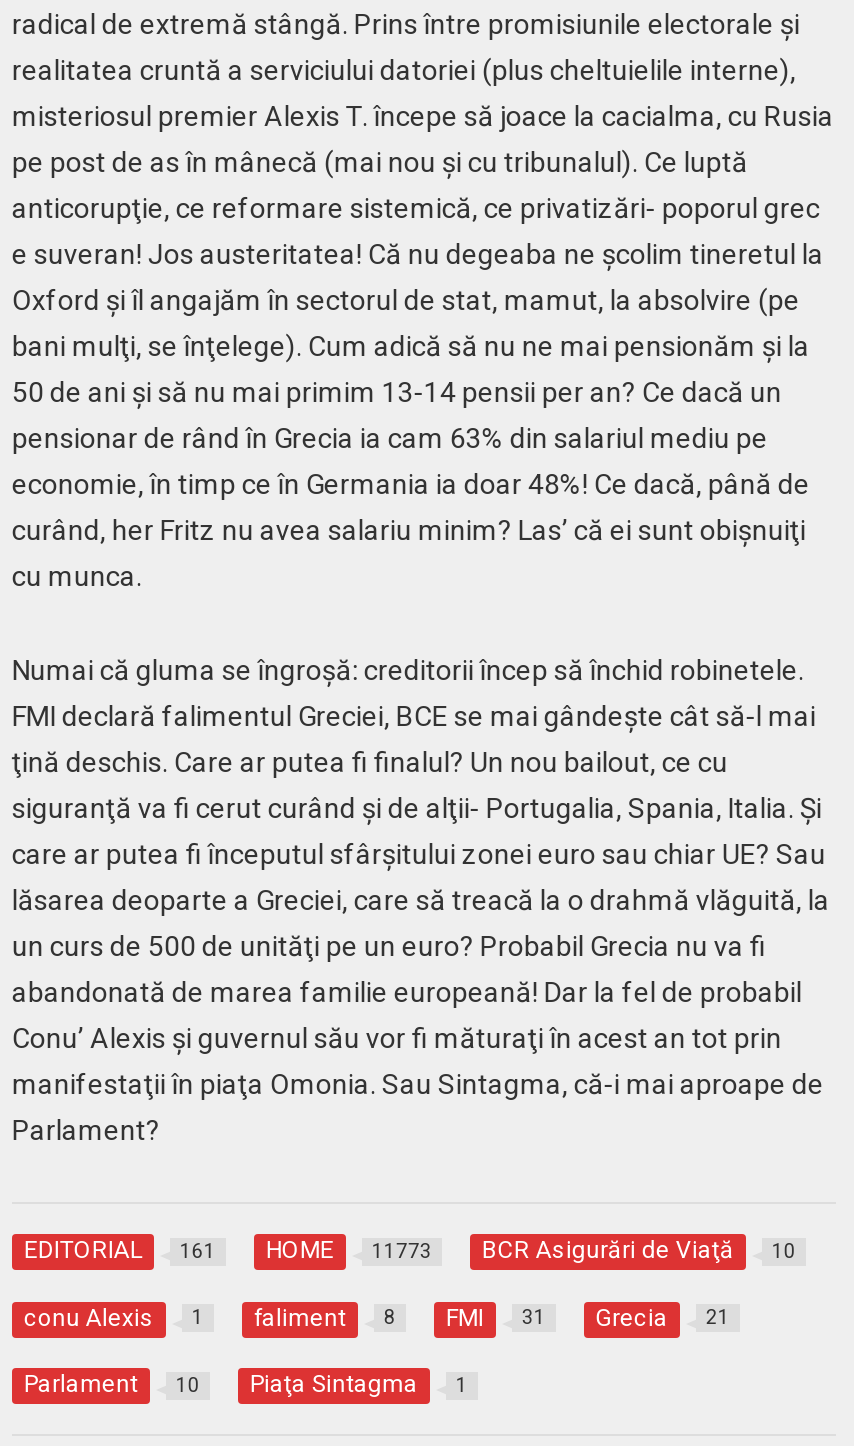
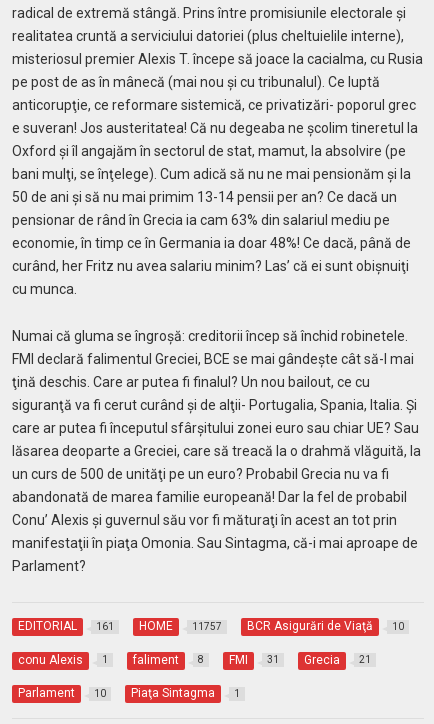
[266,1237,432,1265] HOME 11773 -> [139,619,222,633] HOME 11757

